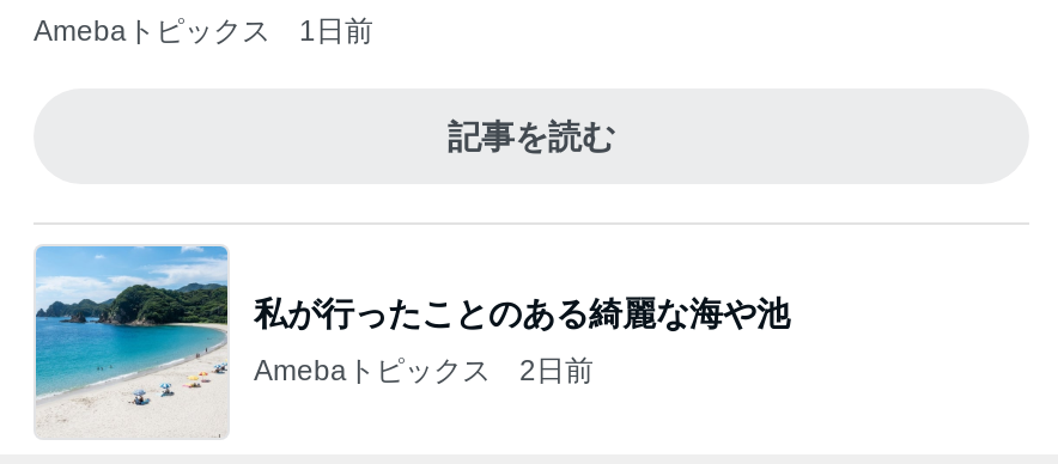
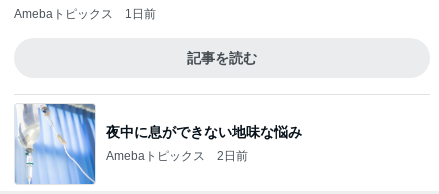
[34,244,790,438] [image] | 私が行ったことのある綺麗な海や池 -> [14,103,302,185] [image] | 夜中に息ができない地味な悩み

